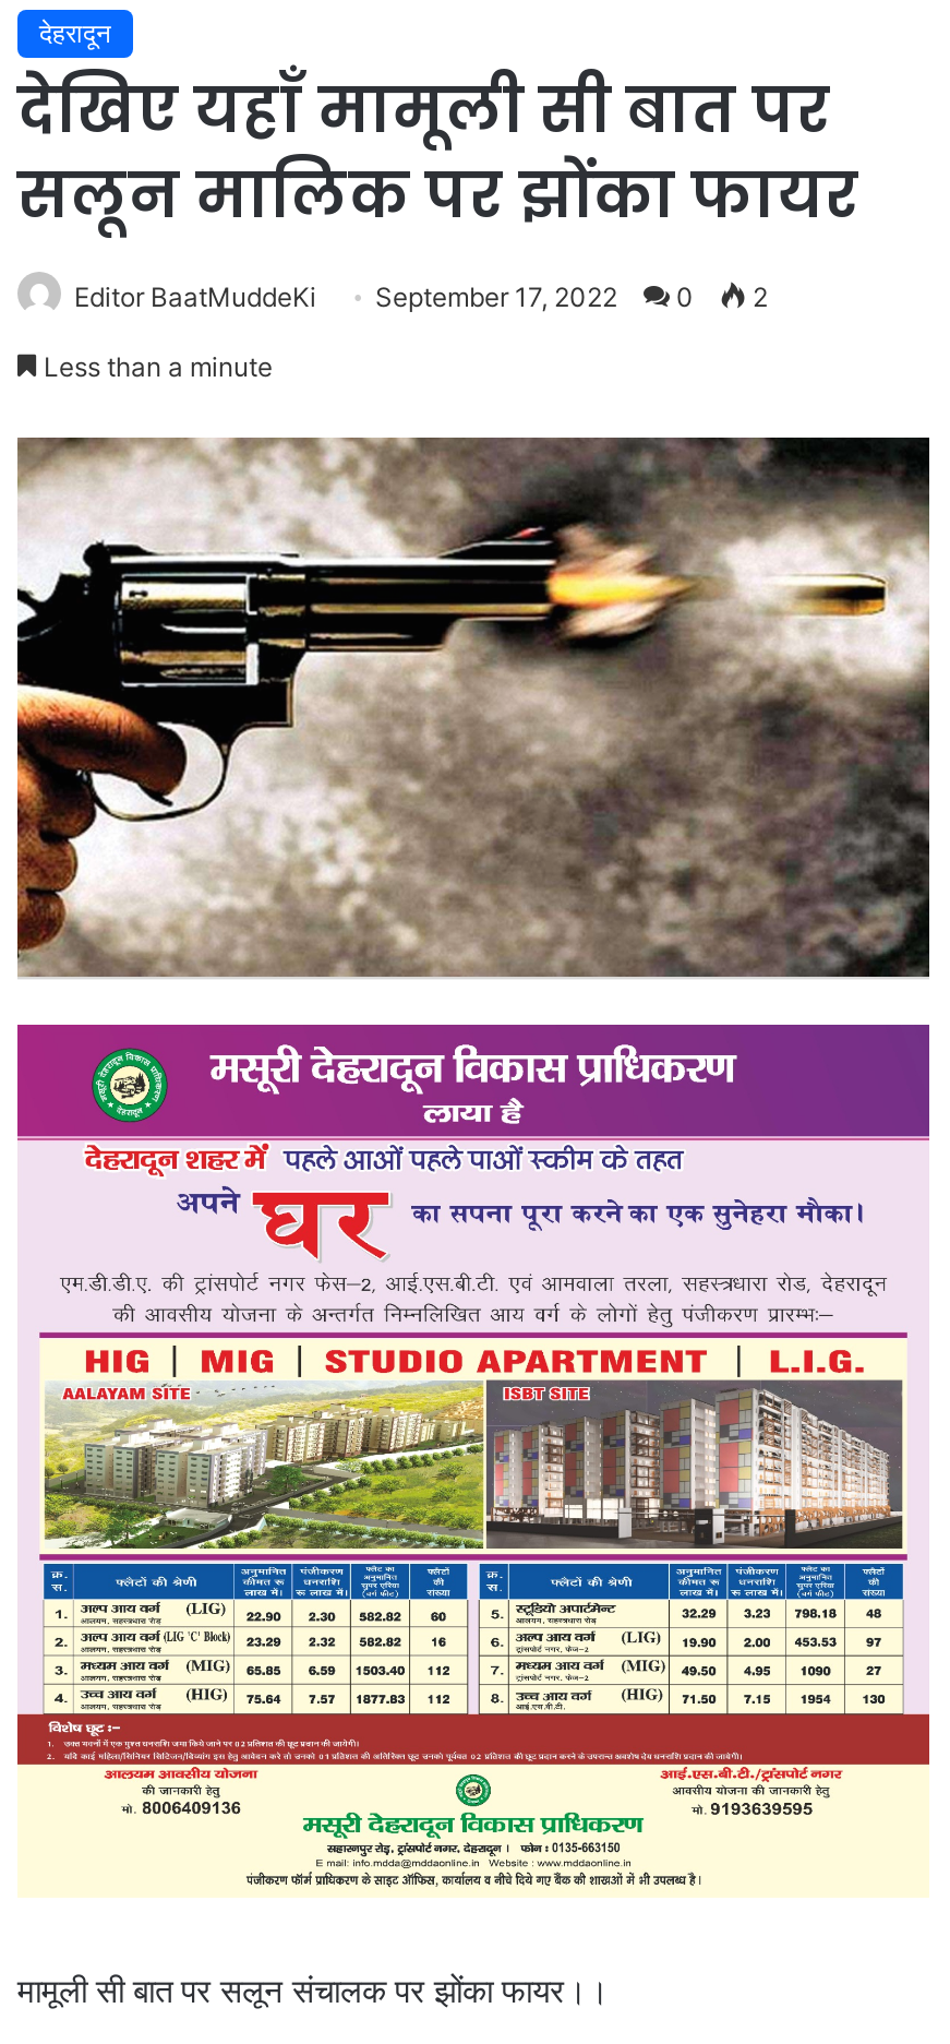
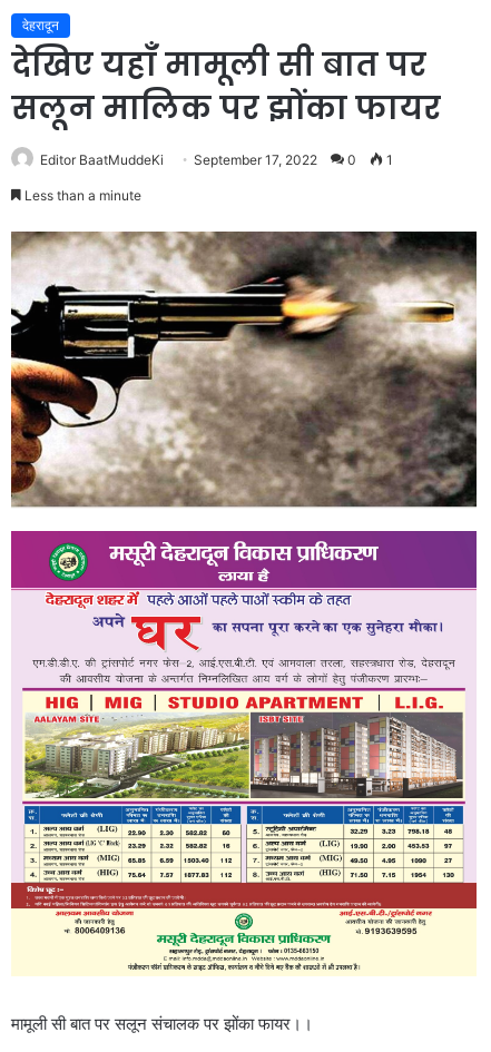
[74,280,768,313] Editor BaatMuddeKi September 17, 2022 0 2 -> [40,151,393,168] Editor BaatMuddeKi September 17, 2022 0 1

